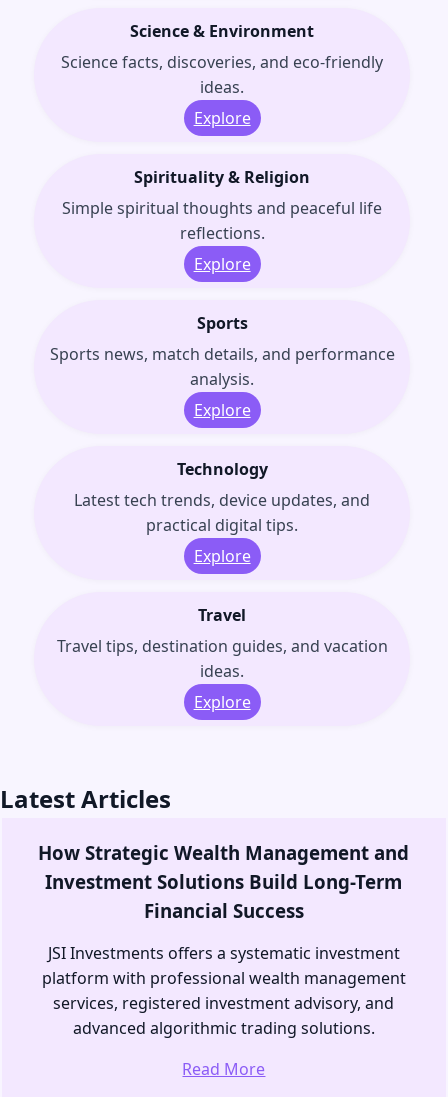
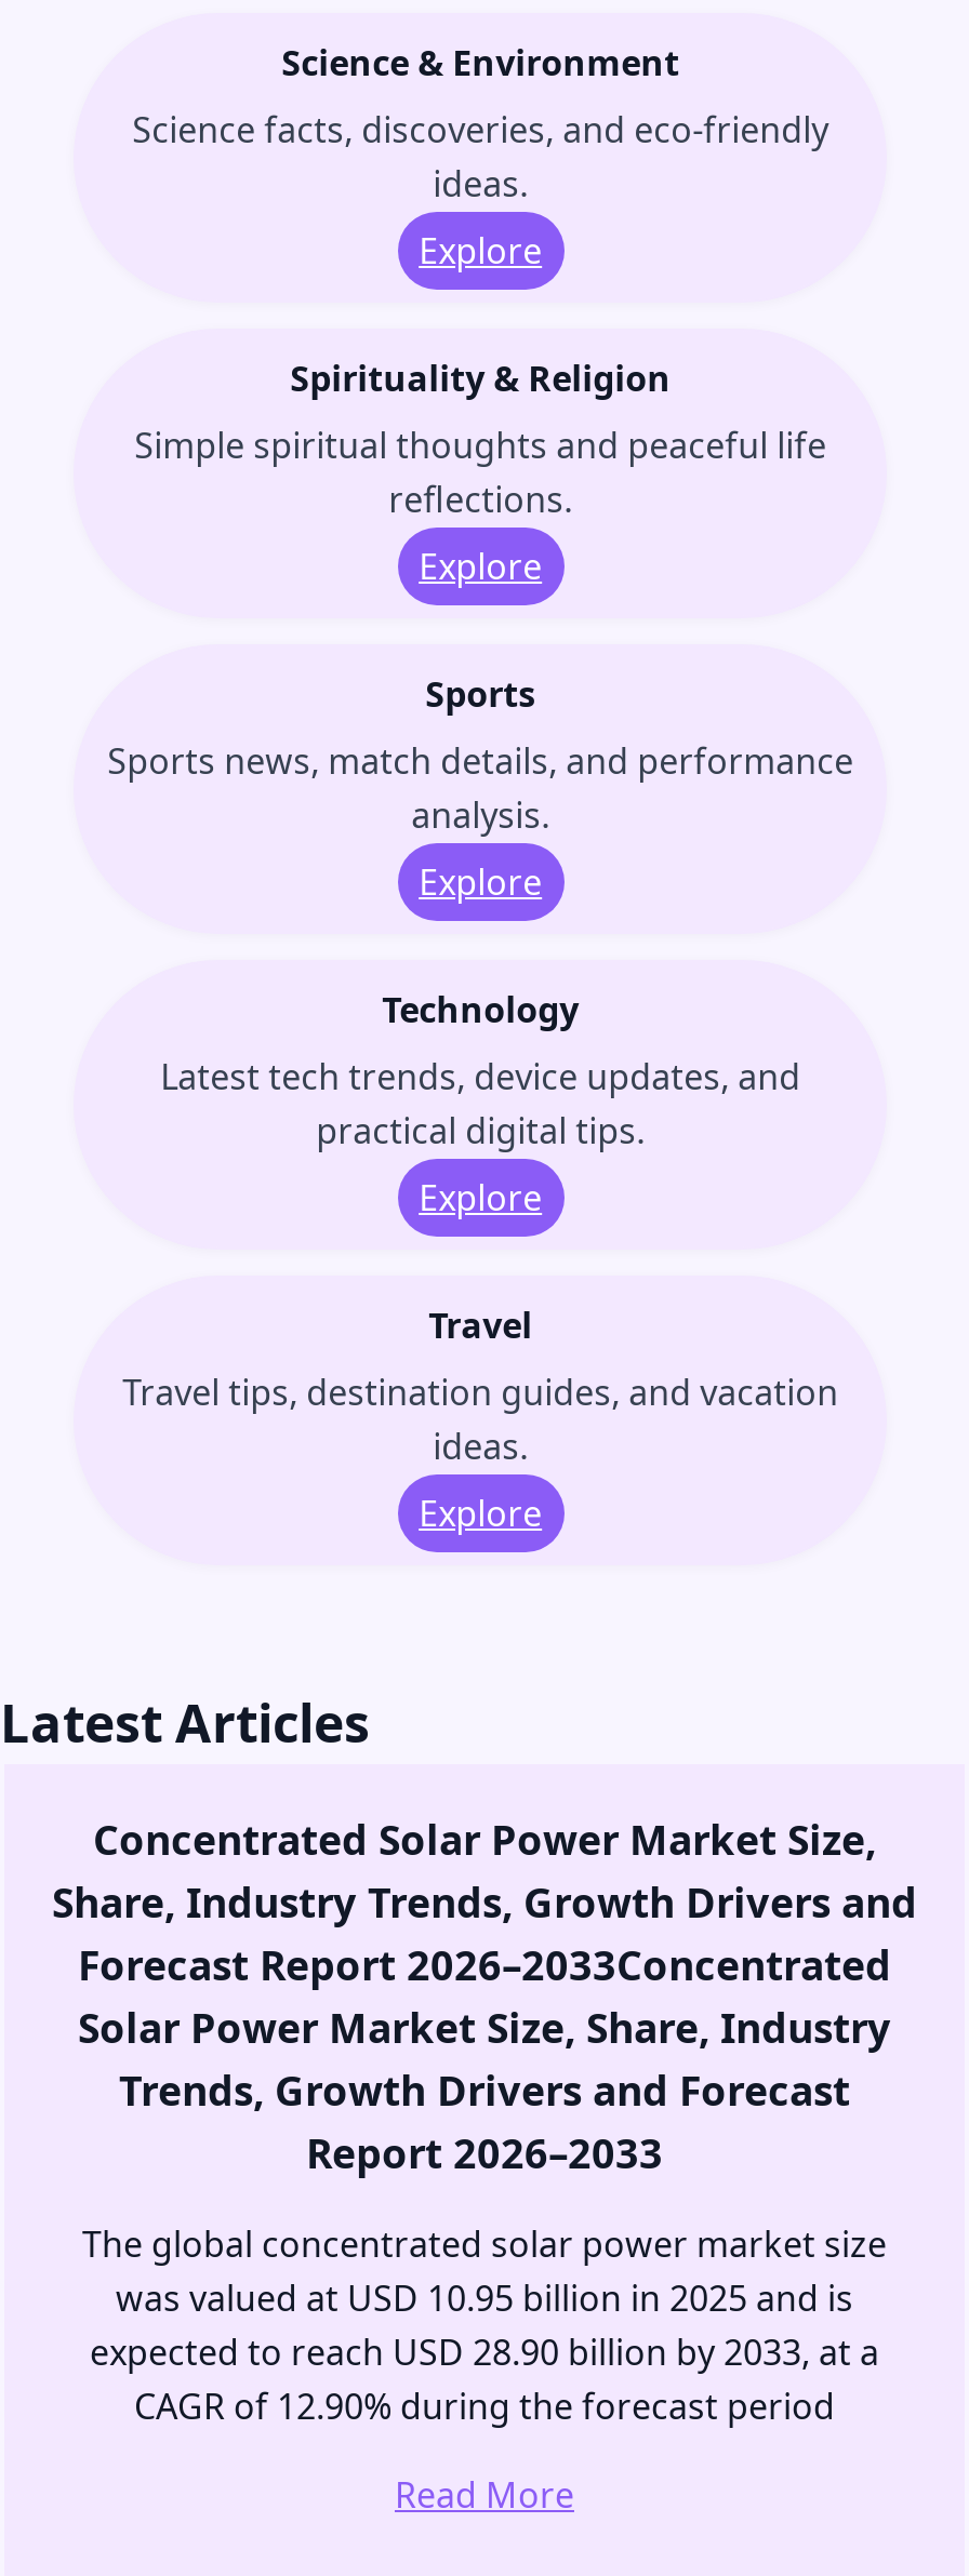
[38,840,409,923] How Strategic Wealth Management and | Investment Solutions Build Long-Term | Financial Success -> [52,1813,917,2180] Concentrated Solar Power Market Size, | Share, Industry Trends, Growth Drivers and | Forecast Report 2026–2033Concentrated | Solar Power Market Size, Share, Industry | Trends, Growth Drivers and Forecast | Report 2026–2033
[42,942,406,1039] JSI Investments offers a systematic investment | platform with professional wealth management | services, registered investment advisory, and | advanced algorithmic trading solutions. -> [82,2221,887,2431] The global concentrated solar power market size | was valued at USD 10.95 billion in 2025 and is | expected to reach USD 28.90 billion by 2033, at a | CAGR of 12.90% during the forecast period

